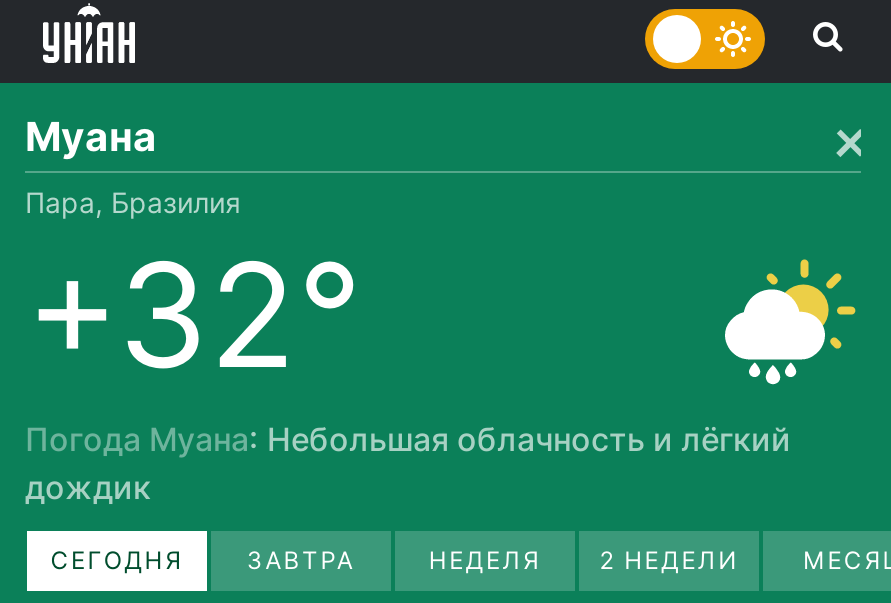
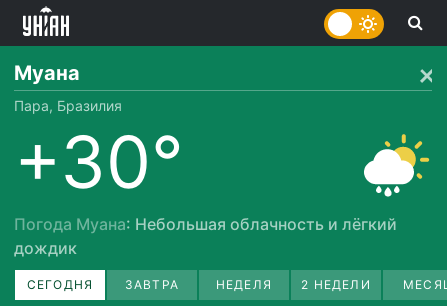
[25,227,363,401] +32° -> [14,118,184,205] +30°

